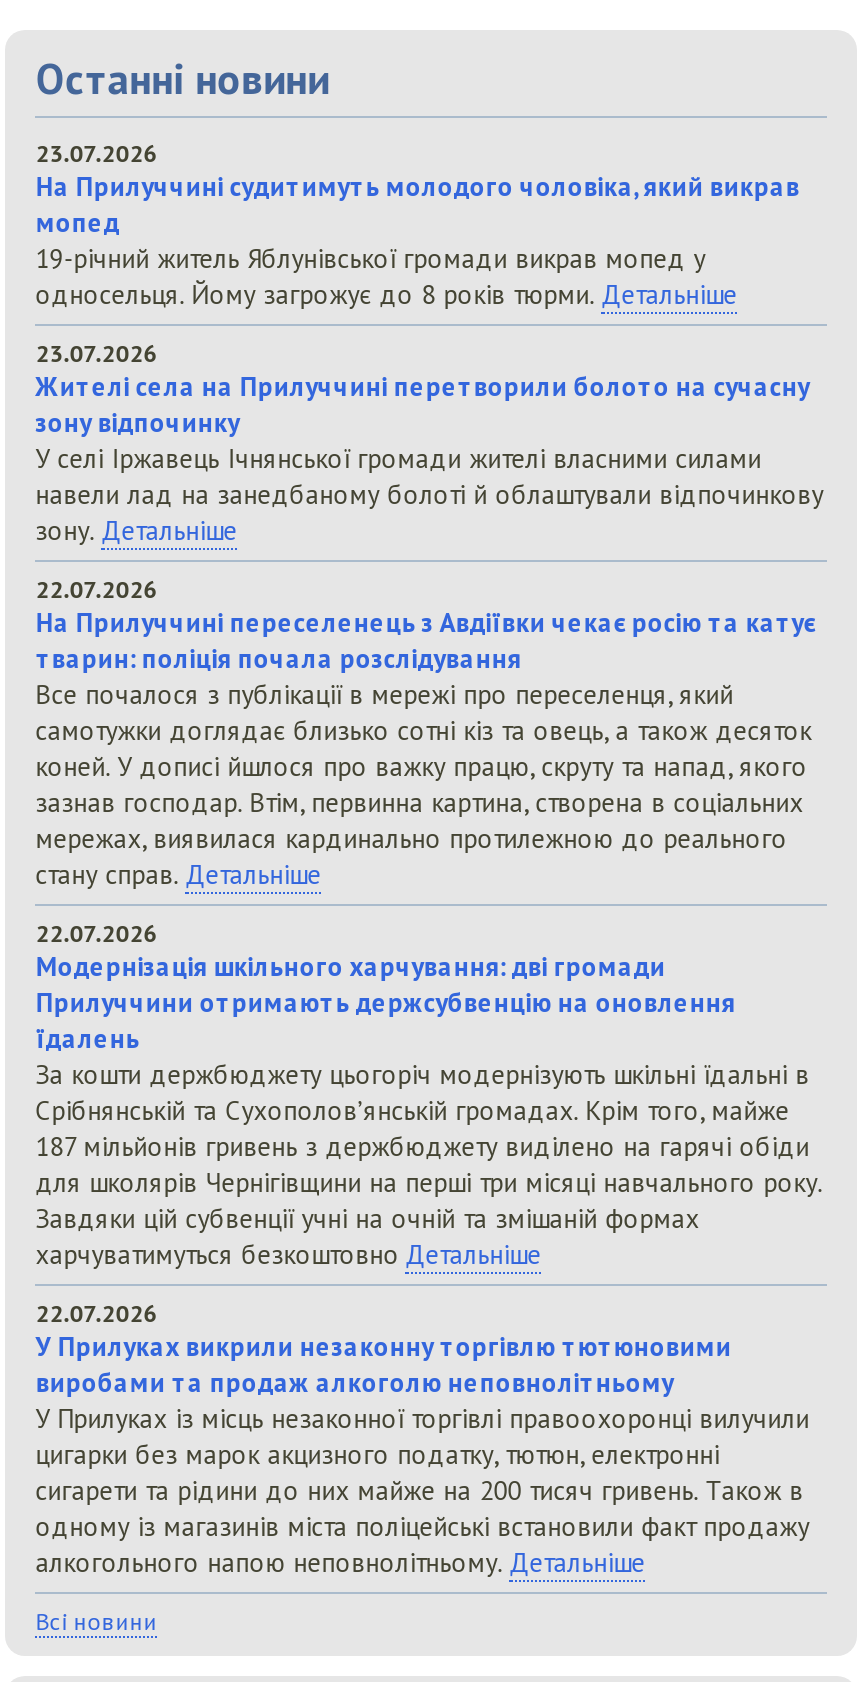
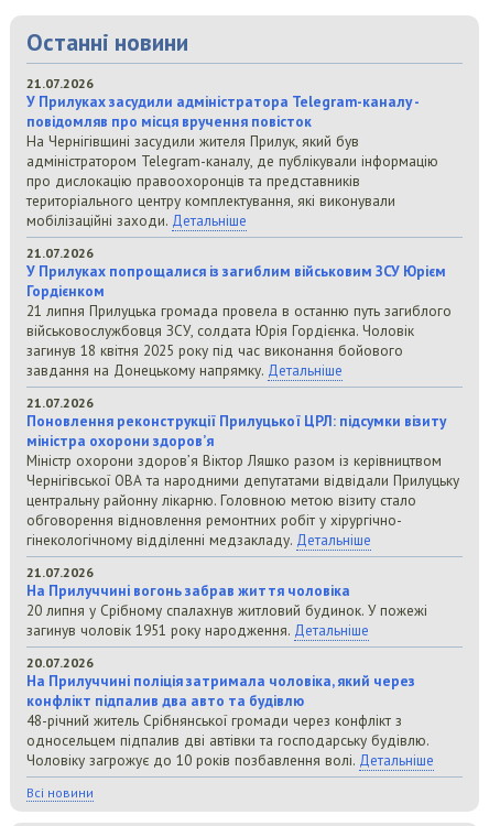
[35,139,799,313] 23.07.2026 | На Прилуччині судитимуть молодого чоловіка, який викрав | мопед | 19-річний житель Яблунівської громади викрав мопед у | односельця. Йому загрожує до 8 років тюрми. Детальніше -> [27,75,439,231] 21.07.2026 | У Прилуках засудили адміністратора Telegram-каналу - | повідомляв про місця вручення повісток | На Чернігівщині засудили жителя Прилук, який був | адміністратором Telegram-каналу, де публікували інформацію | про дислокацію правоохоронців та представників | територіального центру комплектування, які виконували | мобілізаційні заходи. Детальніше
[35,339,823,549] 23.07.2026 | Жителі села на Прилуччині перетворили болото на сучасну | зону відпочинку | У селі Іржавець Ічнянської громади жителі власними силами | навели лад на занедбаному болоті й облаштували відпочинкову | зону. Детальніше -> [27,245,452,380] 21.07.2026 | У Прилуках попрощалися із загиблим військовим ЗСУ Юрієм | Гордієнком | 21 липня Прилуцька громада провела в останню путь загиблого | військовослужбовця ЗСУ, солдата Юрія Гордієнка. Чоловік | загинув 18 квітня 2025 року під час виконання бойового | завдання на Донецькому напрямку. Детальніше
[35,575,815,893] 22.07.2026 | На Прилуччині переселенець з Авдіївки чекає росію та катує | тварин: поліція почала розслідування | Все почалося з публікації в мережі про переселенця, який | самотужки доглядає близько сотні кіз та овець, а також десяток | коней. У дописі йшлося про важку працю, скруту та напад, якого | зазнав господар. Втім, первинна картина, створена в соціальних | мережах, виявилася кардинально протилежною до реального | стану справ. Детальніше -> [27,395,459,550] 21.07.2026 | Поновлення реконструкції Прилуцької ЦРЛ: підсумки візиту | міністра охорони здоров’я | Міністр охорони здоров’я Віктор Ляшко разом із керівництвом | Чернігівської ОВА та народними депутатами відвідали Прилуцьку | центральну районну лікарню. Головною метою візиту стало | обговорення відновлення ремонтних робіт у хірургічно- | гінекологічному відділенні медзакладу. Детальніше
[35,919,821,1273] 22.07.2026 | Модернізація шкільного харчування: дві громади | Прилуччини отримають держсубвенцію на оновлення | їдалень | За кошти держбюджету цьогоріч модернізують шкільні їдальні в | Срібнянській та Сухополов’янській громадах. Крім того, майже | 187 мільйонів гривень з держбюджету виділено на гарячі обіди | для школярів Чернігівщини на перші три місяці навчального року. | Завдяки цій субвенції учні на очній та змішаній формах | харчуватимуться безкоштовно Детальніше -> [27,564,428,640] 21.07.2026 | На Прилуччині вогонь забрав життя чоловіка | 20 липня у Срібному спалахнув житловий будинок. У пожежі | загинув чоловік 1951 року народження. Детальніше
[35,1299,809,1581] 22.07.2026 | У Прилуках викрили незаконну торгівлю тютюновими | виробами та продаж алкоголю неповнолітньому | У Прилуках із місць незаконної торгівлі правоохоронці вилучили | цигарки без марок акцизного податку, тютюн, електронні | сигарети та рідини до них майже на 200 тисяч гривень. Також в | одному із магазинів міста поліцейські встановили факт продажу | алкогольного напою неповнолітньому. Детальніше -> [27,655,434,770] 20.07.2026 | На Прилуччині поліція затримала чоловіка, який через | конфлікт підпалив два авто та будівлю | 48-річний житель Срібнянської громади через конфлікт з | односельцем підпалив дві автівки та господарську будівлю. | Чоловіку загрожує до 10 років позбавлення волі. Детальніше

